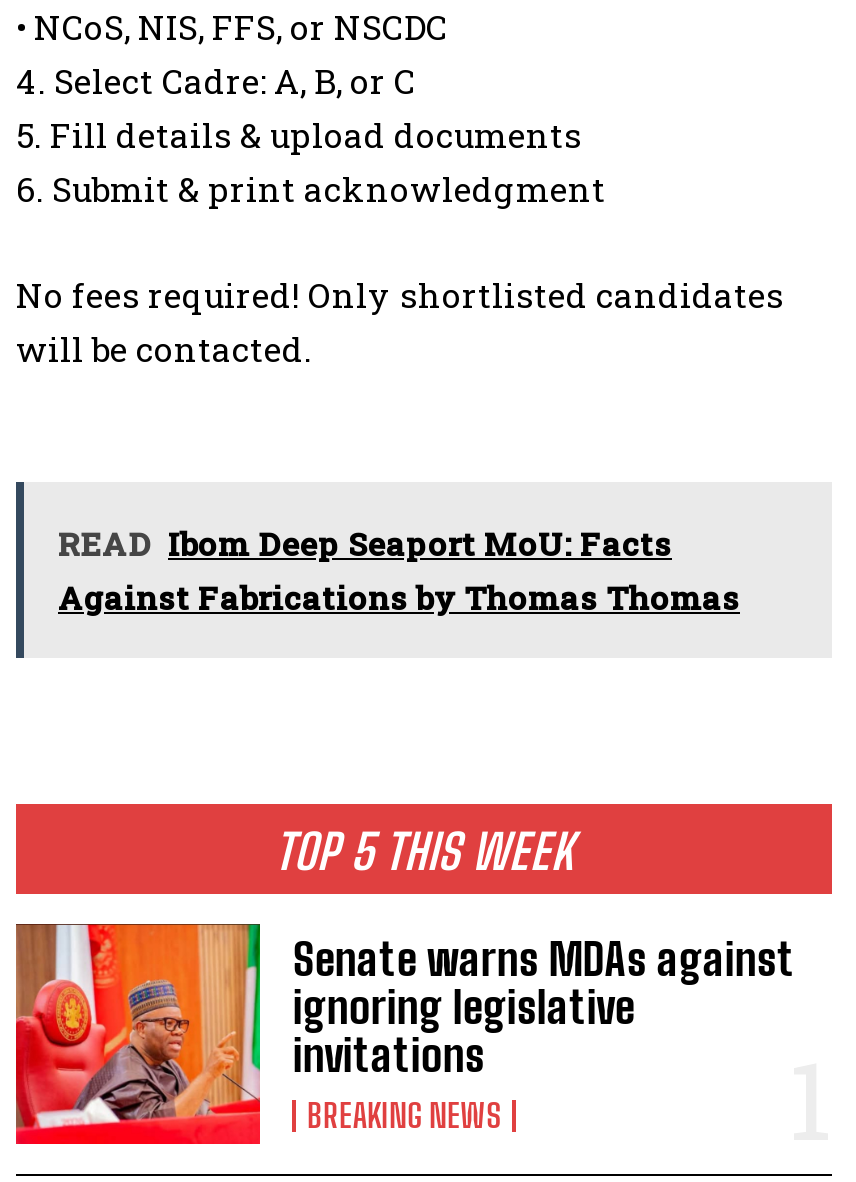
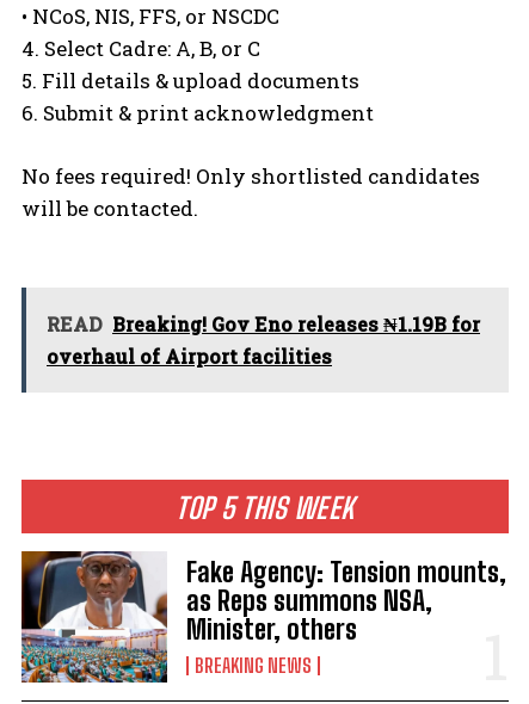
[58,522,740,618] READ Ibom Deep Seaport MoU: Facts | Against Fabrications by Thomas Thomas -> [47,312,480,369] READ Breaking! Gov Eno releases ₦1.19B for | overhaul of Airport facilities
[14,922,795,1146] [image] | Senate warns MDAs against | ignoring legislative | invitations -> [20,550,507,684] [image] | Fake Agency: Tension mounts, | as Reps summons NSA, | Minister, others

